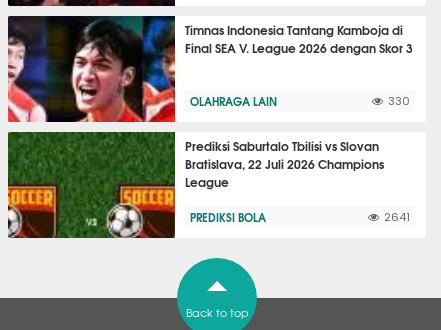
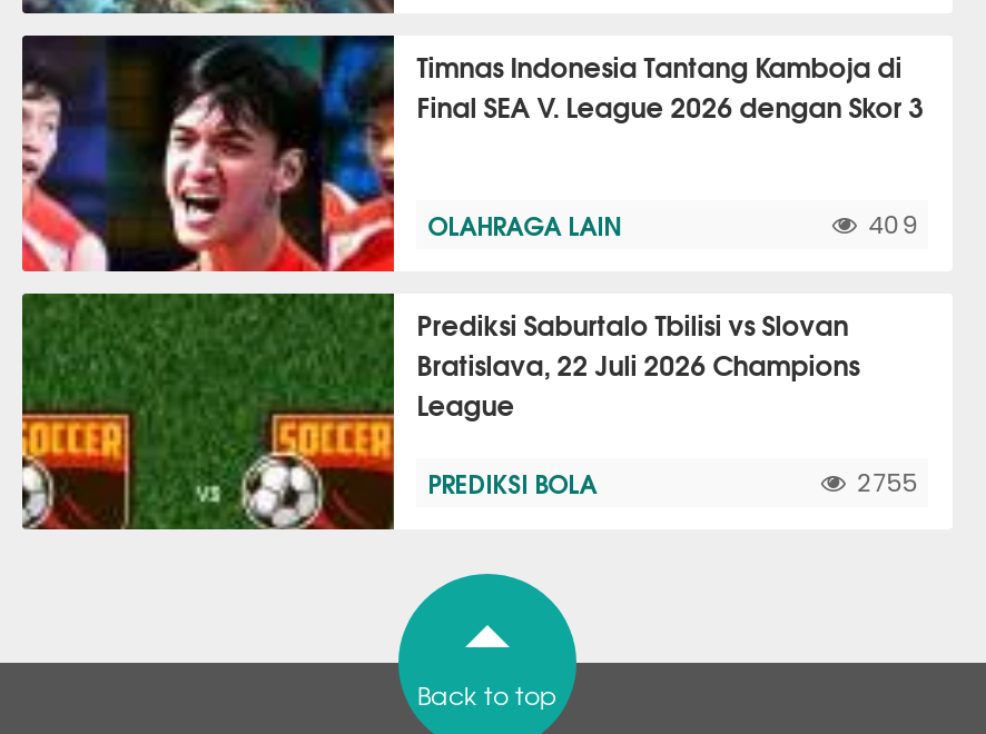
[388,96,410,107] 330 -> [868,214,917,239] 409
[384,212,410,223] 2641 -> [857,472,917,497] 2755

